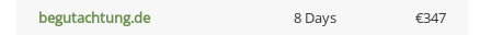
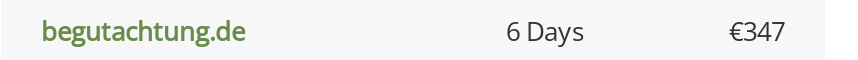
[293,7,336,27] 8 Days -> [506,12,584,48] 6 Days

